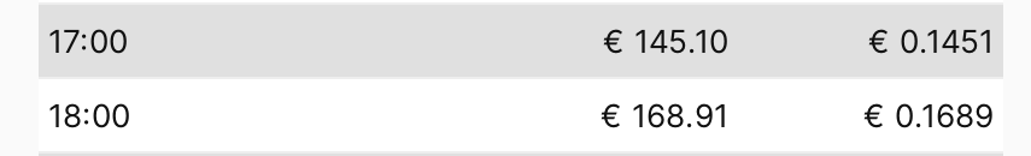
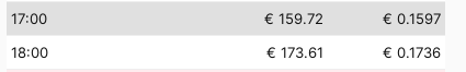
[603,22,728,60] € 145.10 -> [264,10,323,27] € 159.72
[868,22,994,60] € 0.1451 -> [383,10,441,27] € 0.1597
[601,96,994,134] € 168.91 | € 0.1689 -> [266,44,441,61] € 173.61 | € 0.1736

